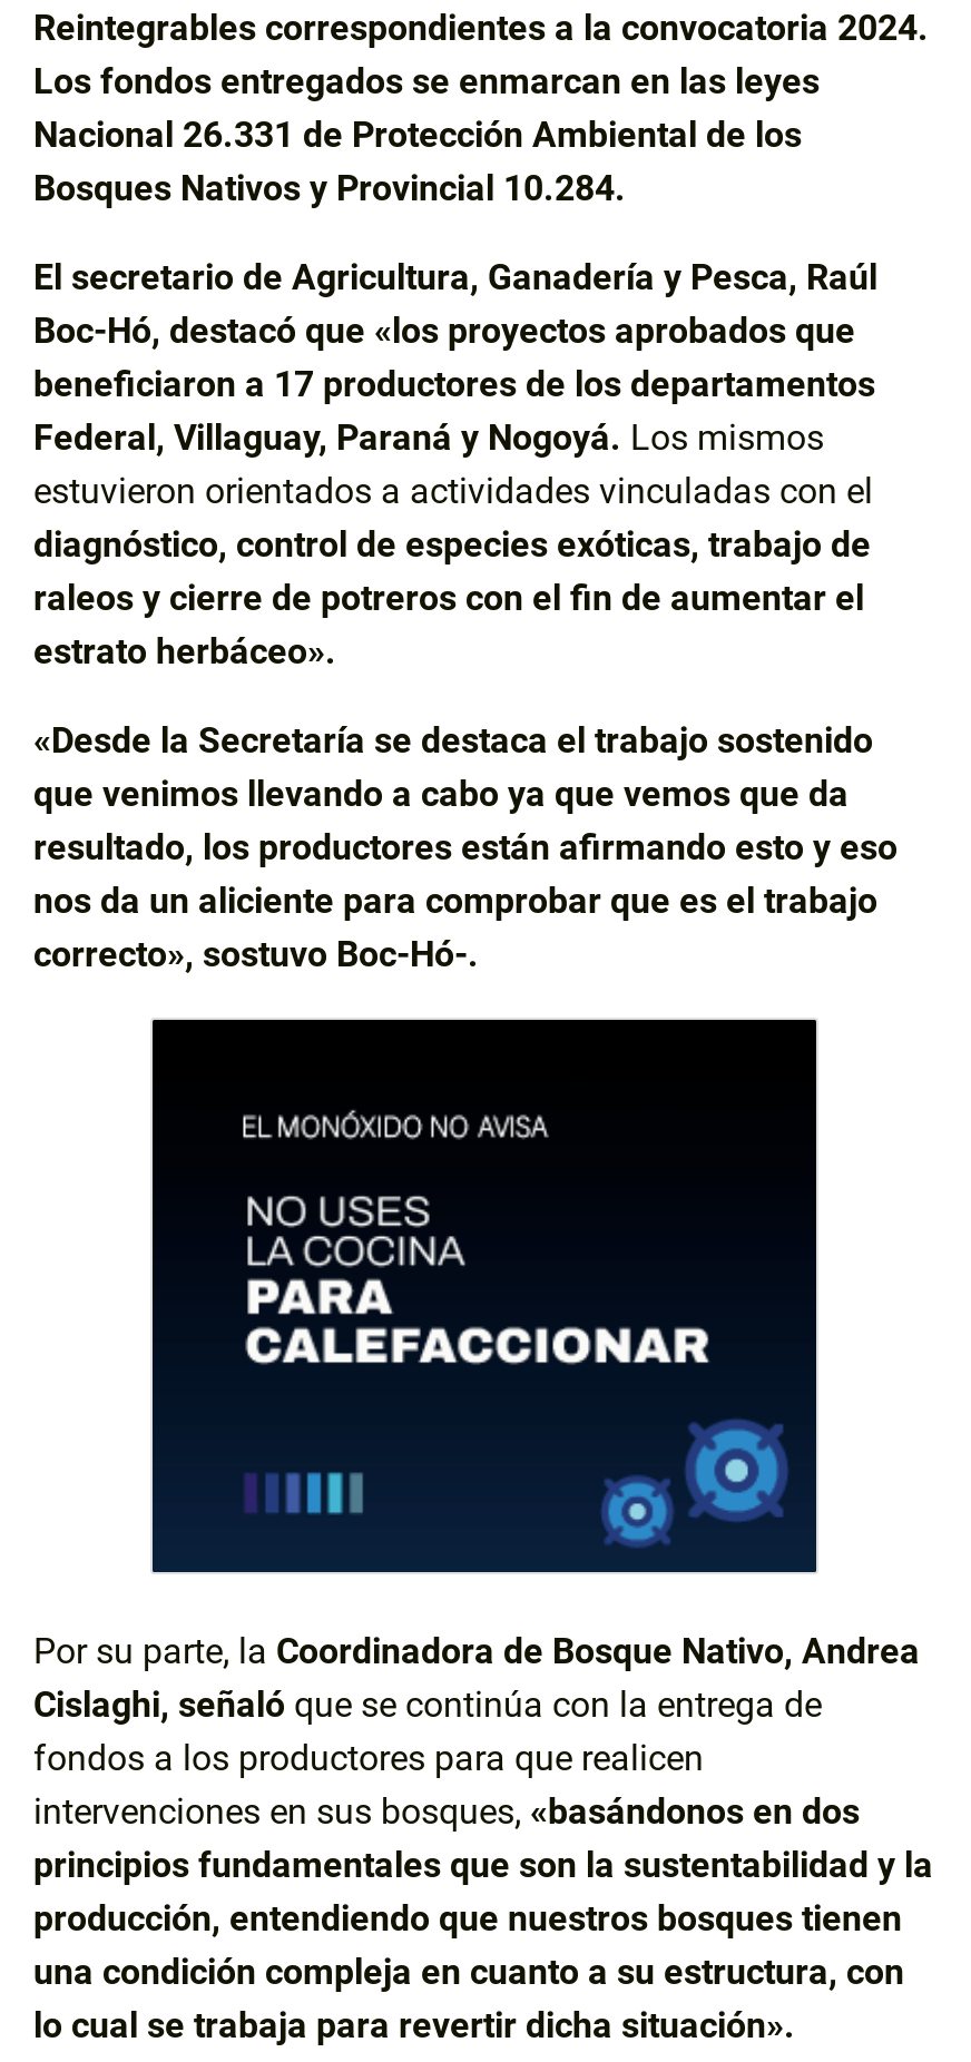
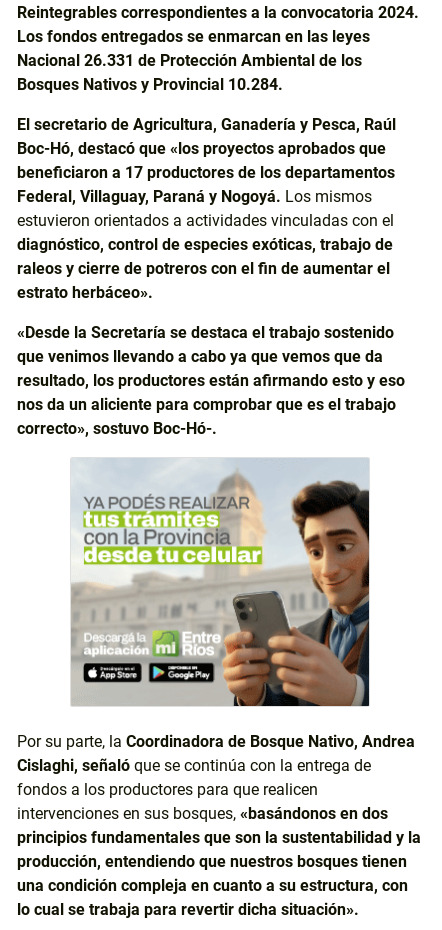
[150,1018,818,1574] [image] -> [71,458,370,707] [image]

